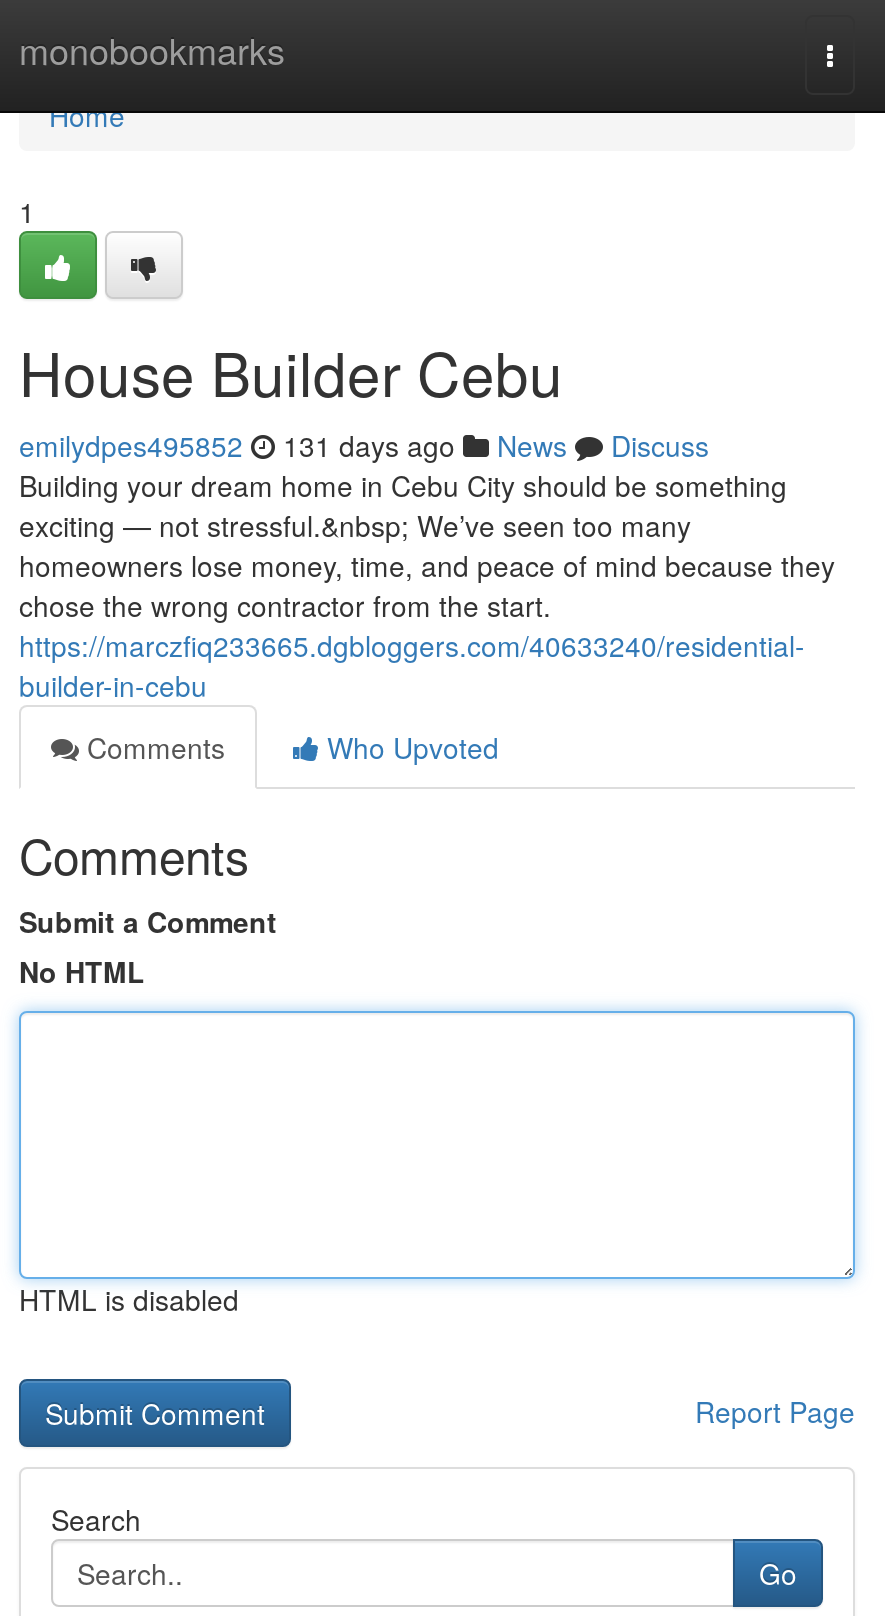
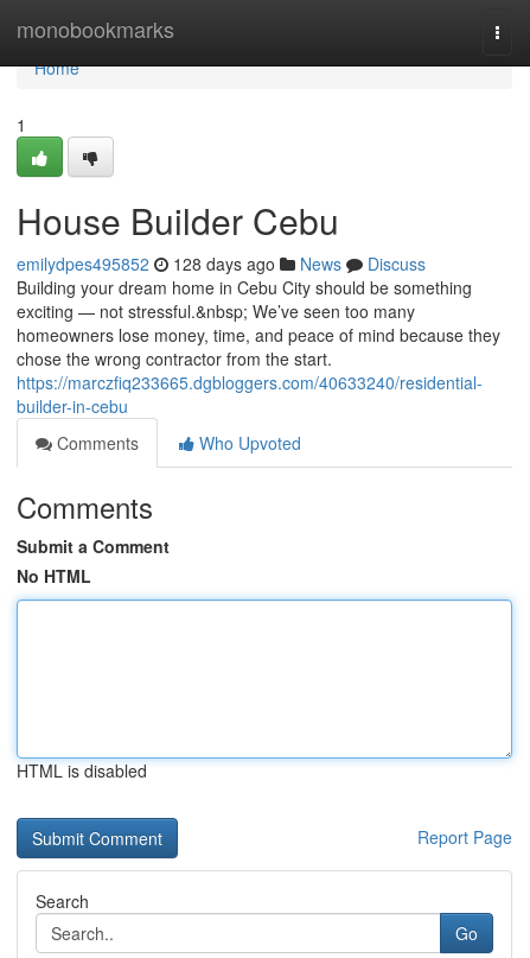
[19,425,709,465] emilydpes495852 131 days ago News Discuss -> [17,252,426,275] emilydpes495852 128 days ago News Discuss

